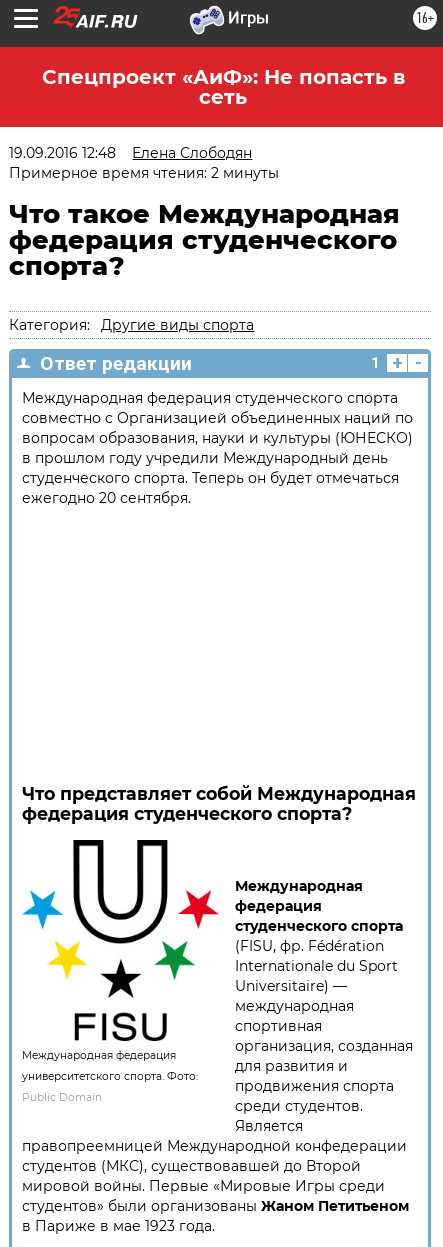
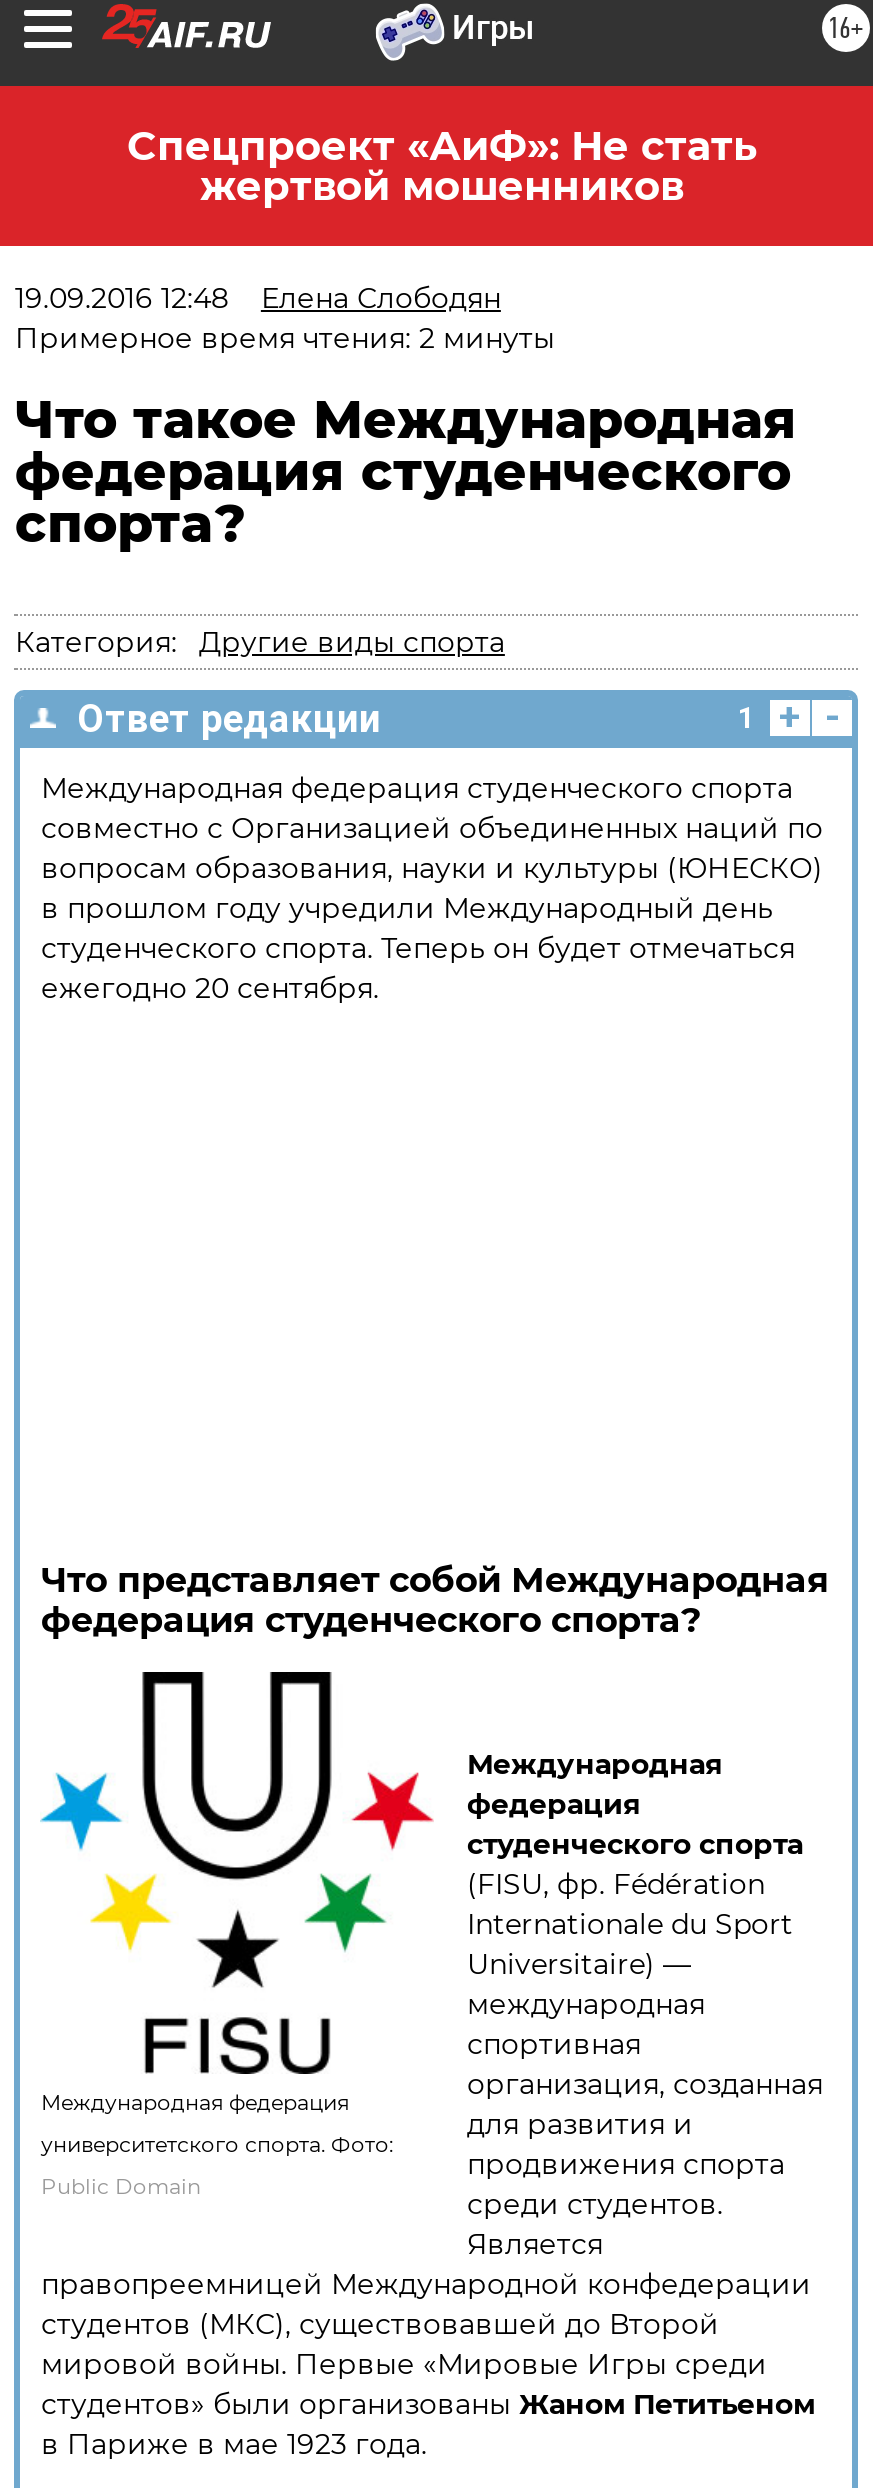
[41,65,404,109] Спецпроект «АиФ»: Не попасть в | сеть -> [127,122,757,210] Спецпроект «АиФ»: Не стать | жертвой мошенников

